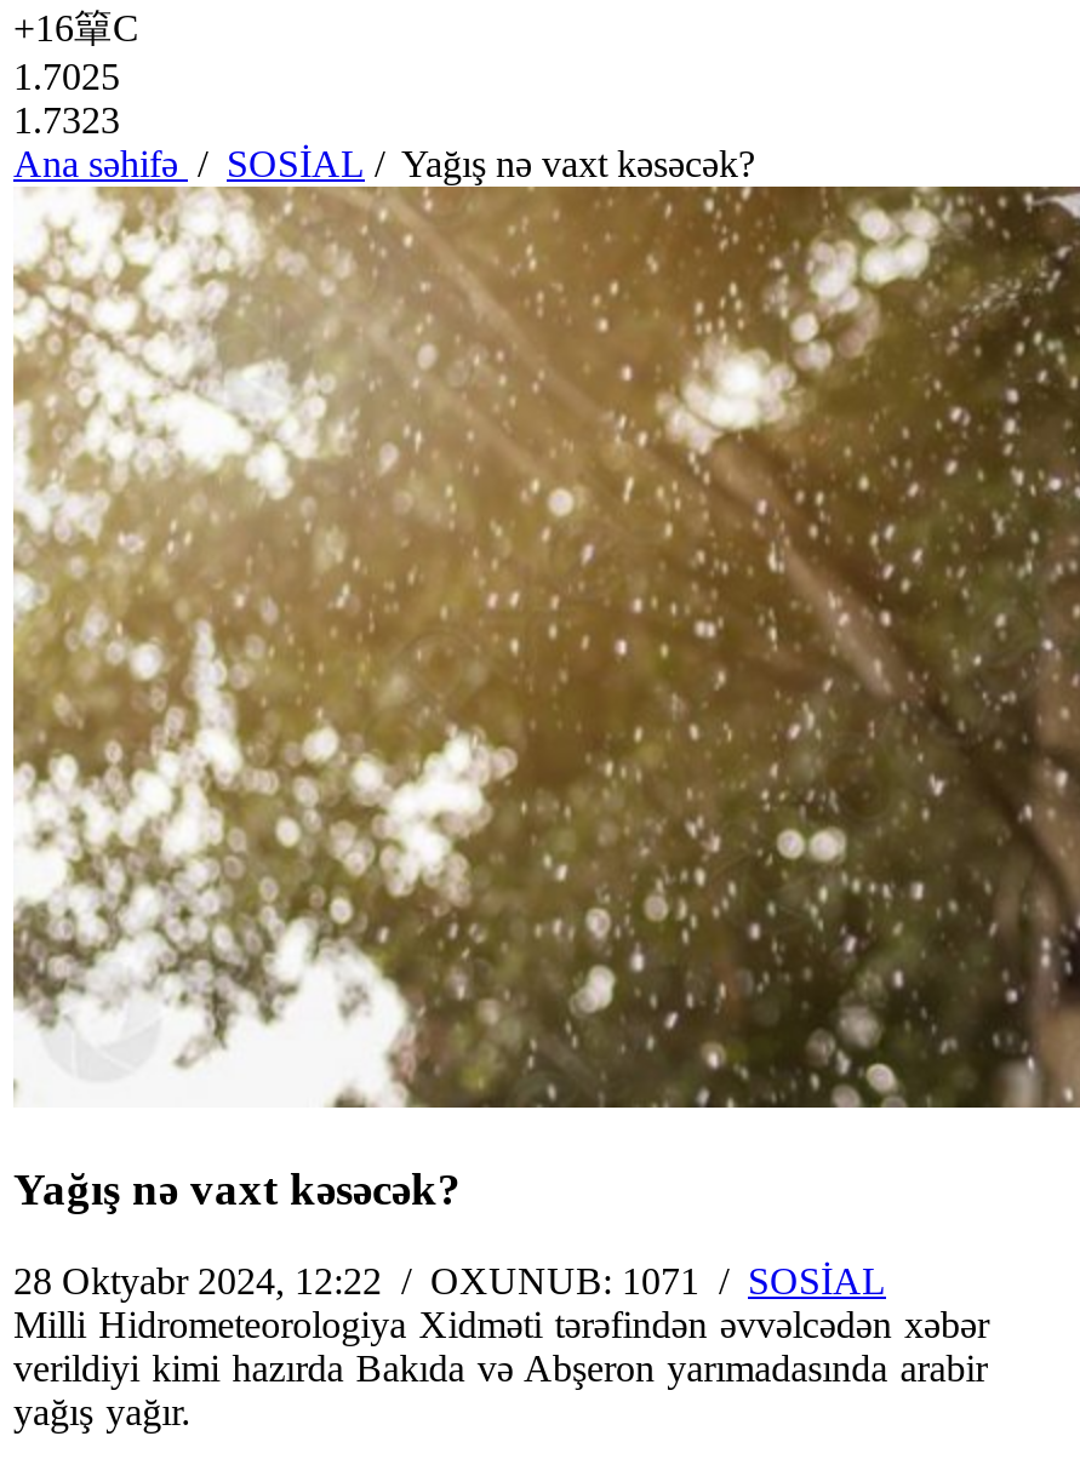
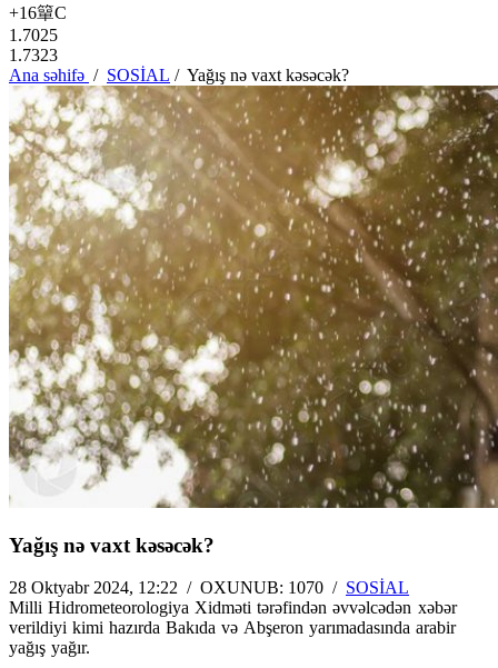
[13,1261,886,1302] 28 Oktyabr 2024, 12:22 / OXUNUB: 1071 / SOSİAL -> [9,578,409,597] 28 Oktyabr 2024, 12:22 / OXUNUB: 1070 / SOSİAL

